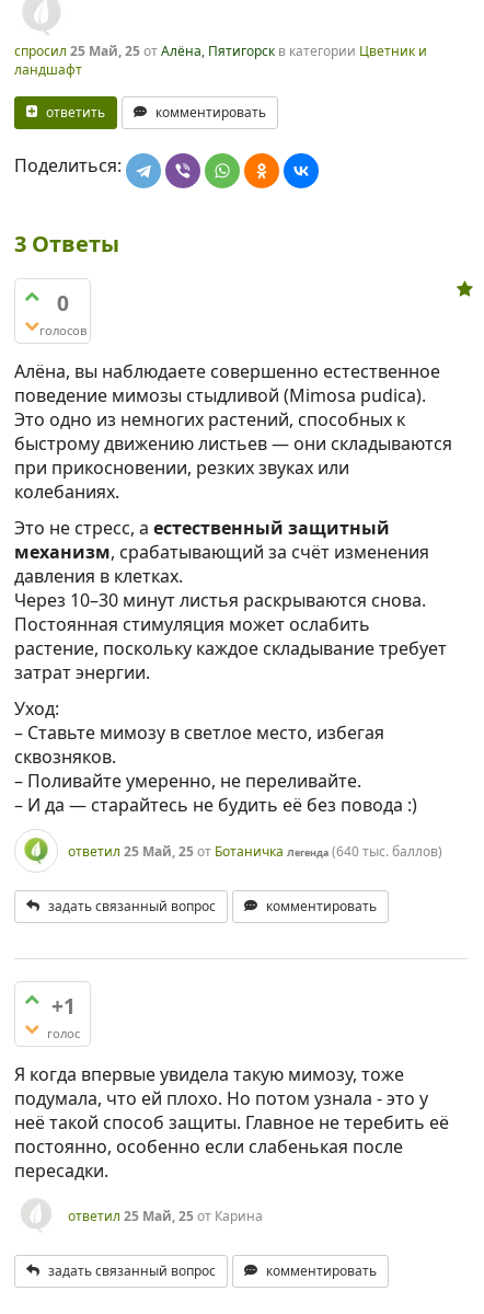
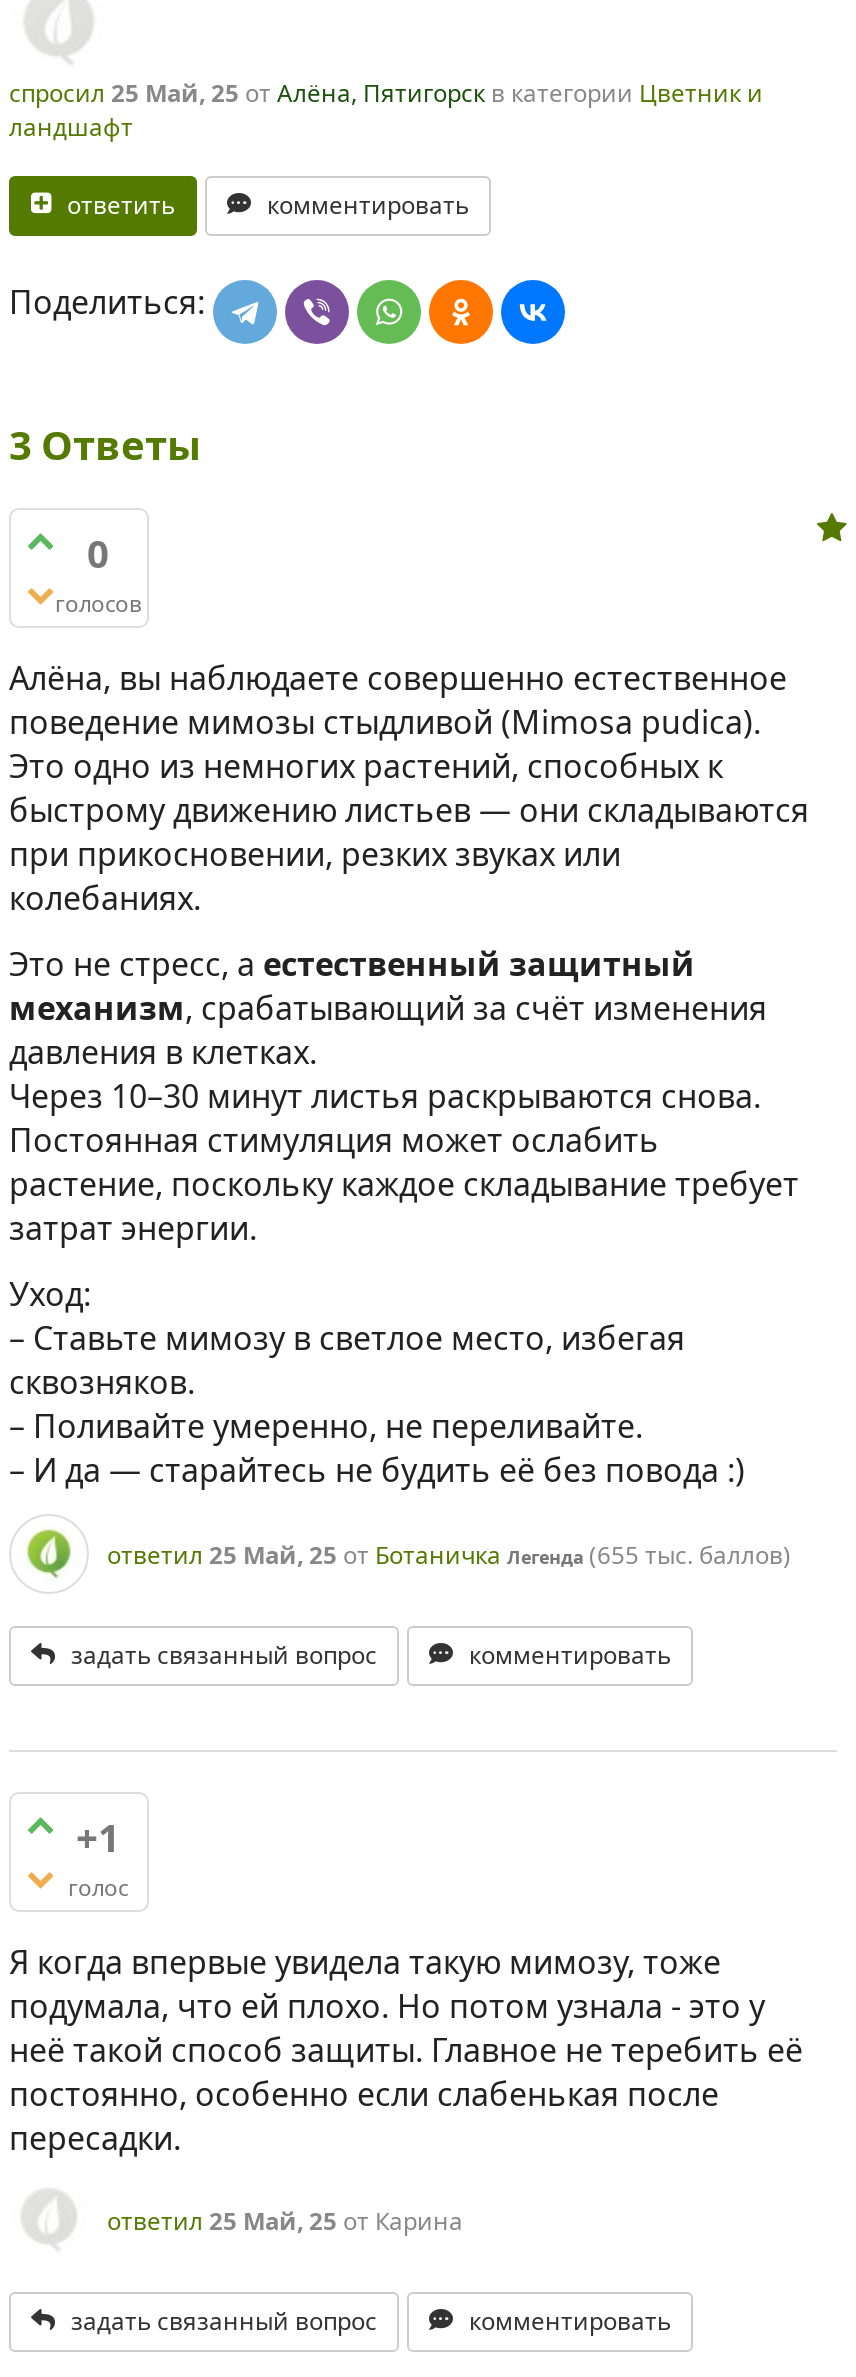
[68,842,442,860] ответил 25 Май, 25 от Ботаничка Легенда (640 тыс. баллов) -> [107,1538,791,1572] ответил 25 Май, 25 от Ботаничка Легенда (655 тыс. баллов)

